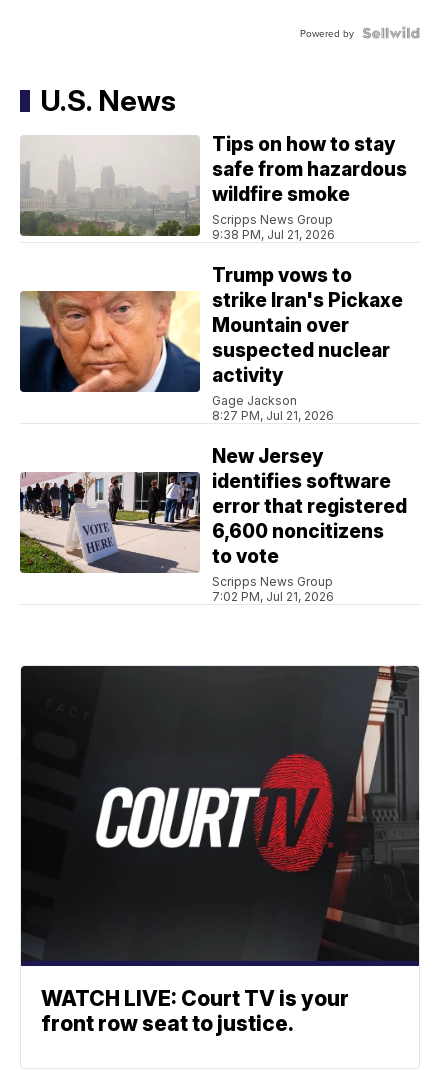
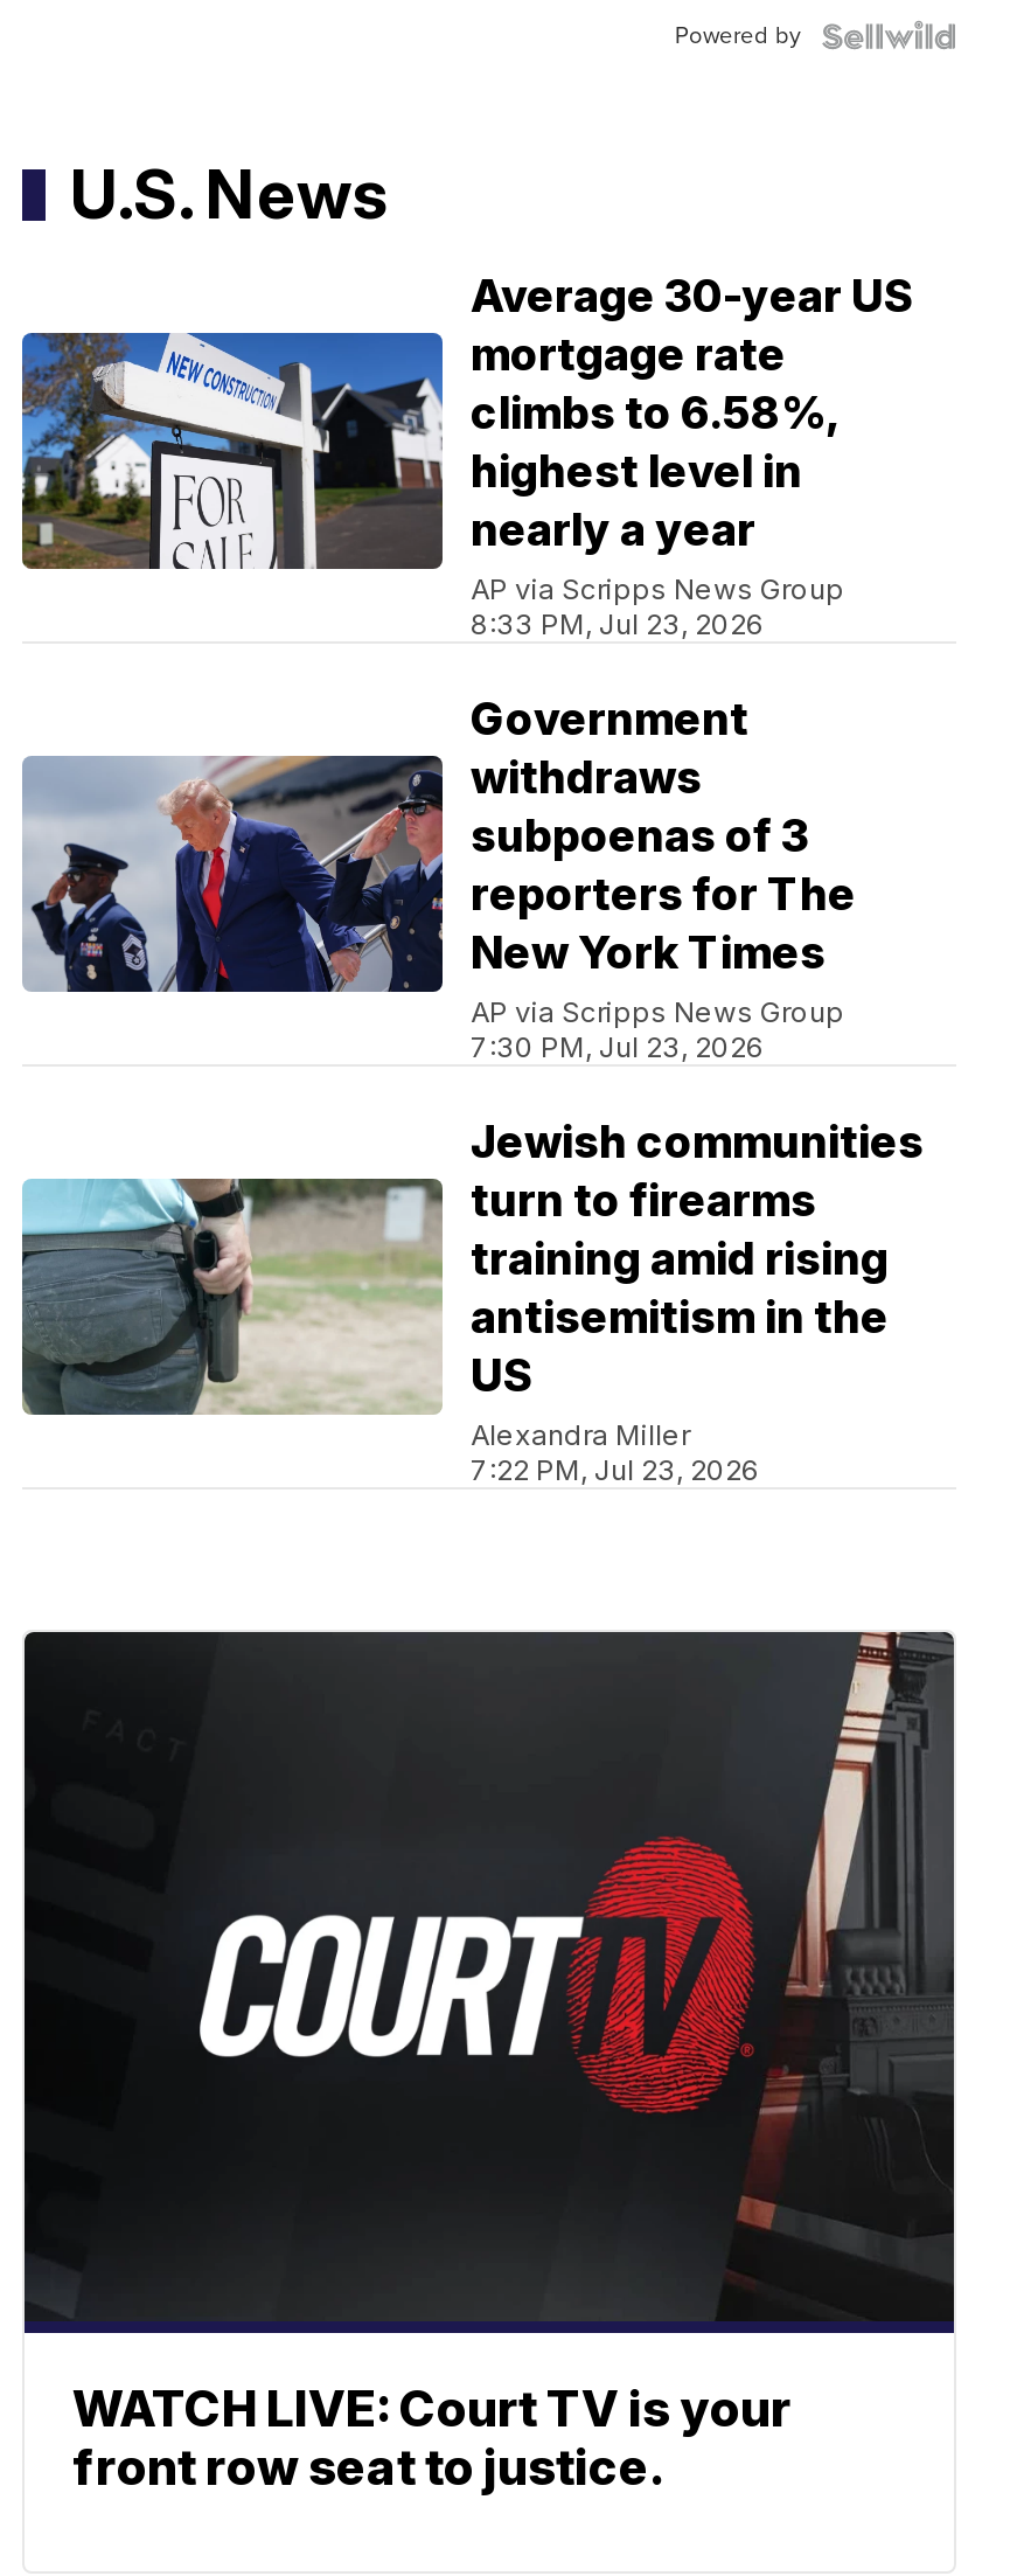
[19,133,407,242] [image] | Tips on how to stay | safe from hazardous | wildfire smoke | Scripps News Group | 9:38 PM, Jul 21, 2026 -> [22,271,914,643] [image] | Average 30-year US | mortgage rate | climbs to 6.58%, | highest level in | nearly a year | AP via Scripps News Group | 8:33 PM, Jul 23, 2026
[20,264,403,423] [image] | Trump vows to | strike Iran's Pickaxe | Mountain over | suspected nuclear | activity | Gage Jackson | 8:27 PM, Jul 21, 2026 -> [25,694,856,1065] [image] | Government | withdraws | subpoenas of 3 | reporters for The | New York Times | AP via Scripps News Group | 7:30 PM, Jul 23, 2026
[19,445,407,604] [image] | New Jersey | identifies software | error that registered | 6,600 noncitizens | to vote | Scripps News Group | 7:02 PM, Jul 21, 2026 -> [20,1117,924,1488] [image] | Jewish communities | turn to firearms | training amid rising | antisemitism in the | US | Alexandra Miller | 7:22 PM, Jul 23, 2026

